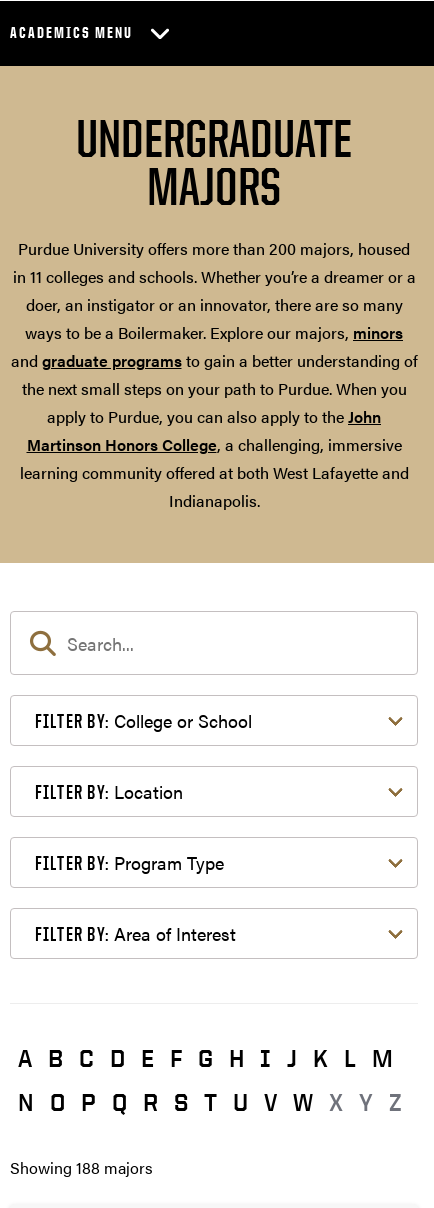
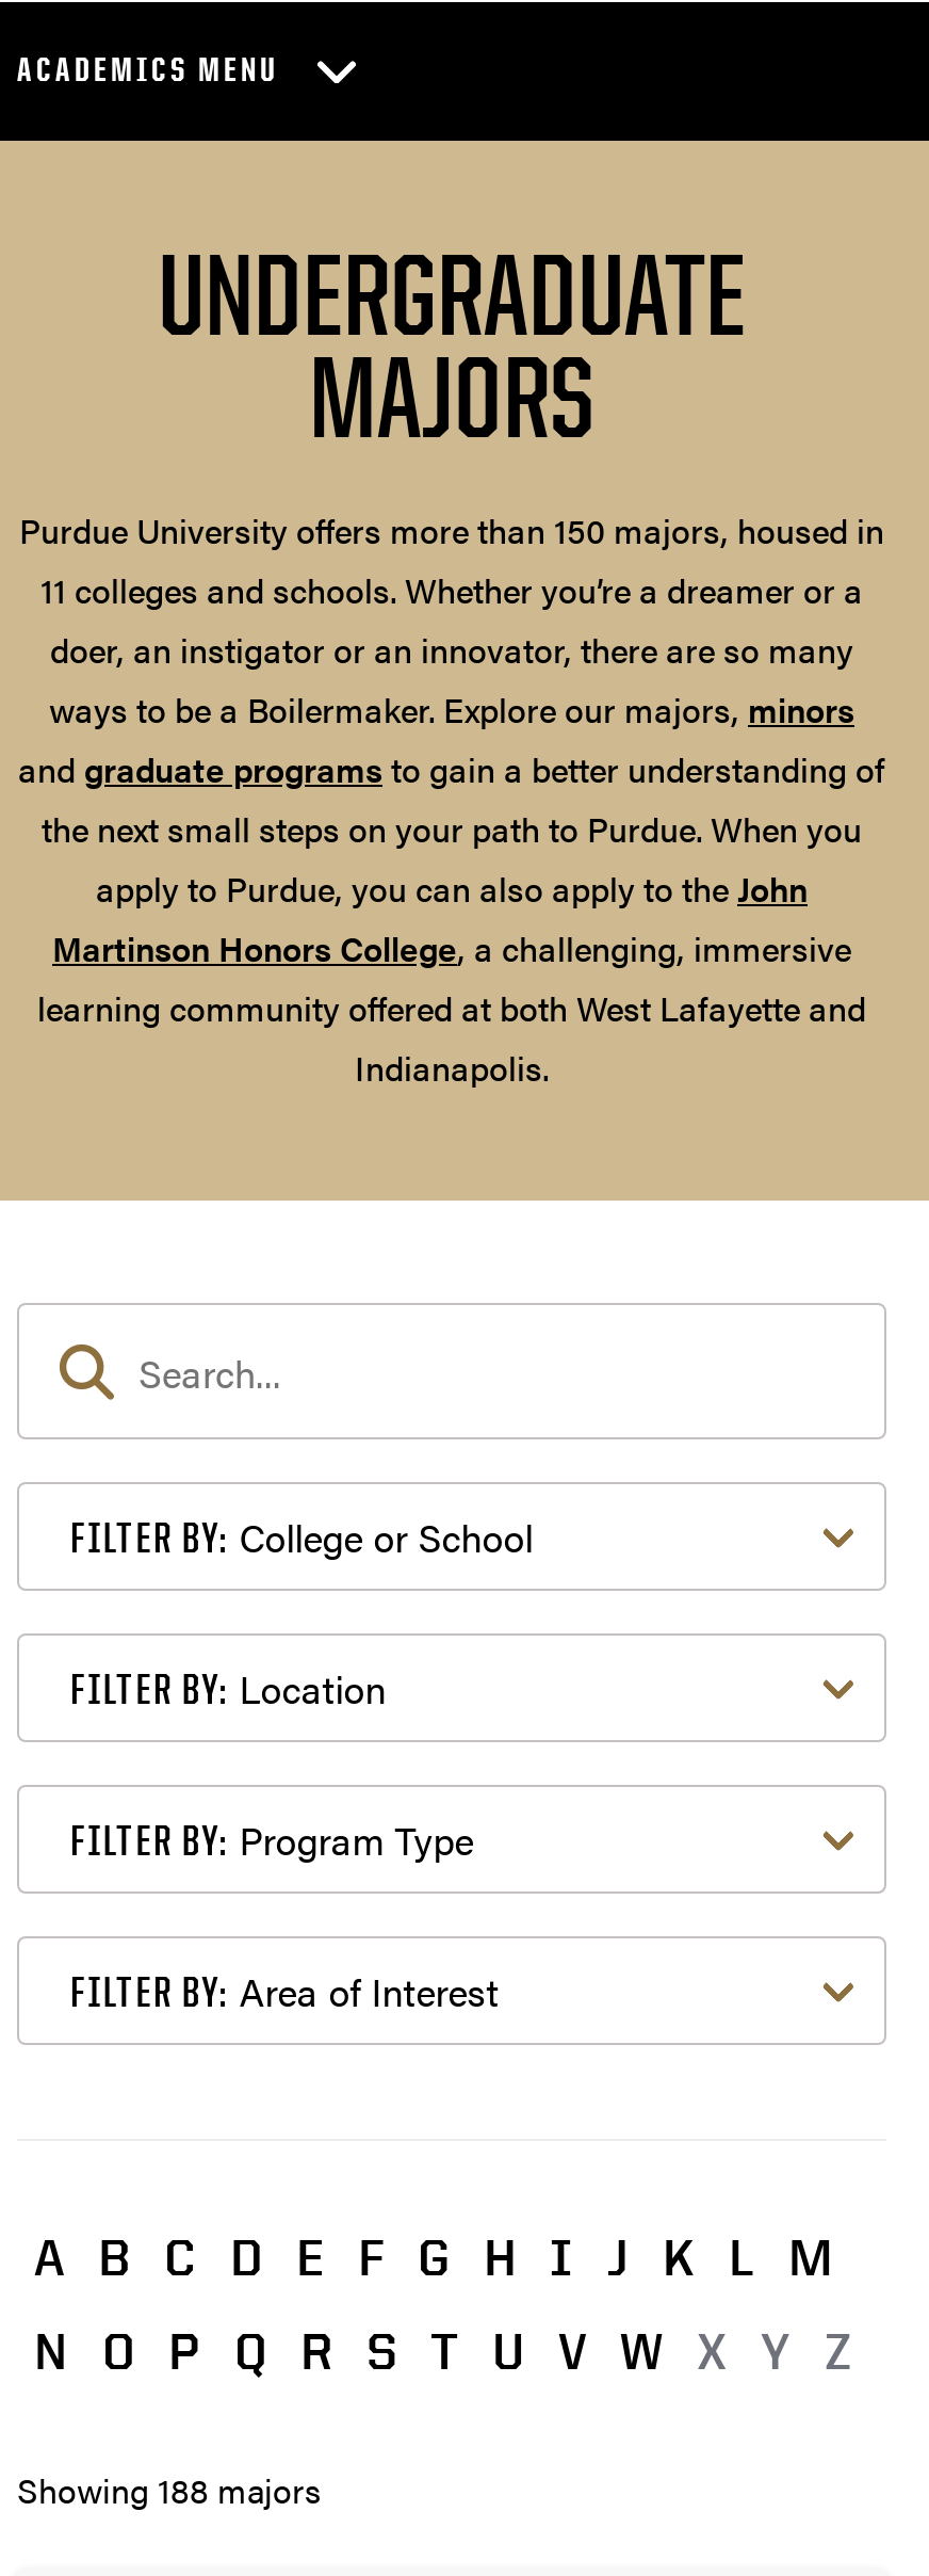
[12,237,415,288] Purdue University offers more than 200 majors, housed | in 11 colleges and schools. Whether you’re a dreamer or a -> [19,506,884,615] Purdue University offers more than 150 majors, housed in | 11 colleges and schools. Whether you’re a dreamer or a

